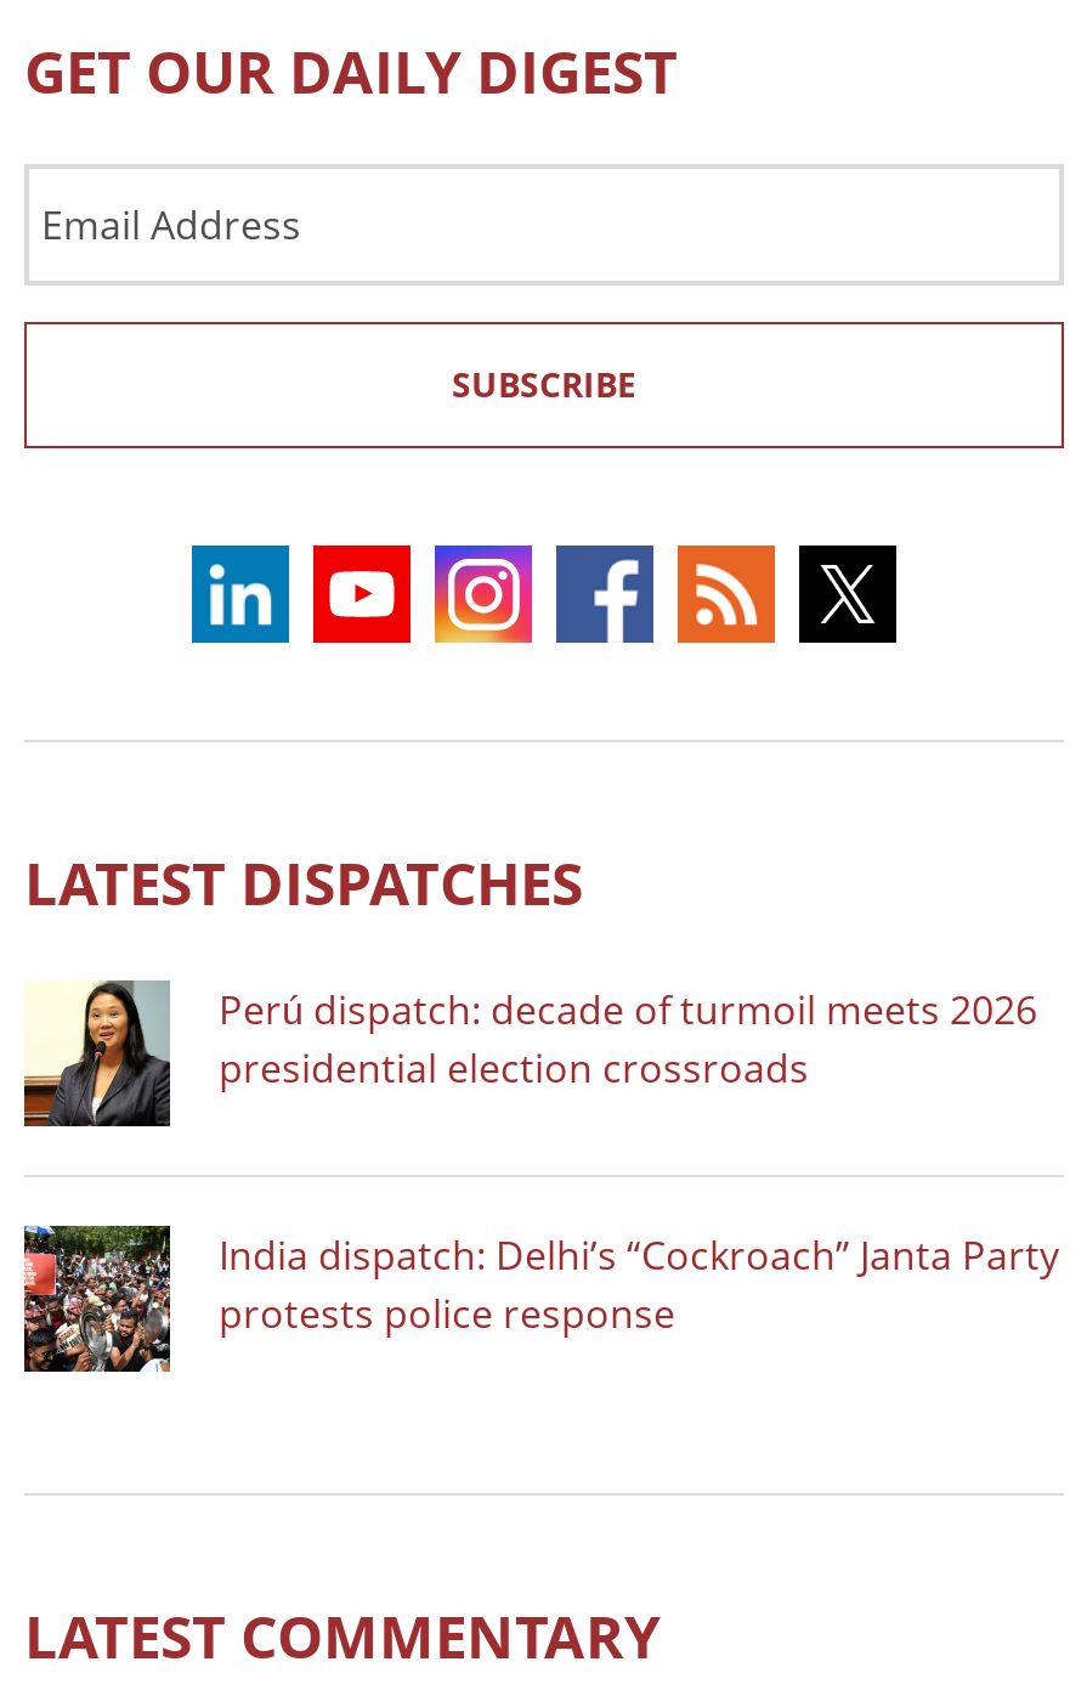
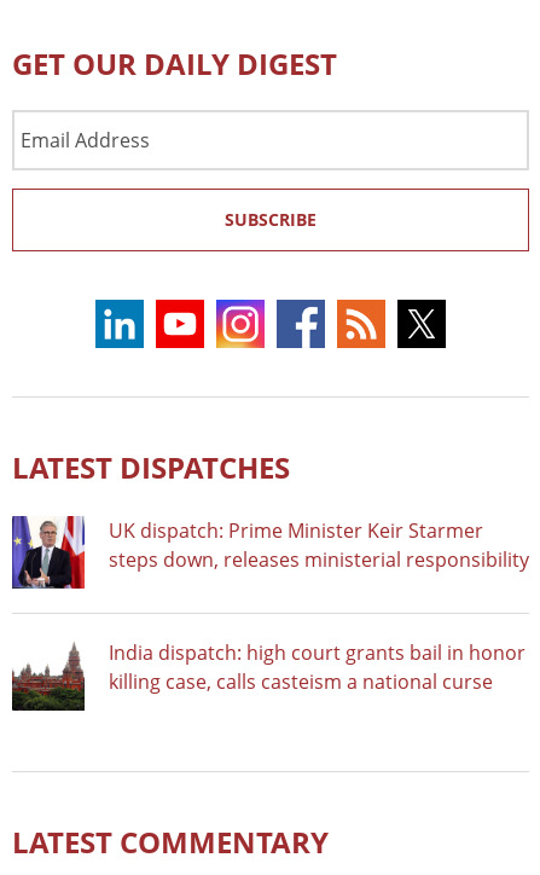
[22,978,1037,1129] [image] | Perú dispatch: decade of turmoil meets 2026 | presidential election crossroads -> [11,515,529,590] [image] | UK dispatch: Prime Minister Keir Starmer | steps down, releases ministerial responsibility
[22,1223,1059,1374] [image] | India dispatch: Delhi’s “Cockroach” Janta Party | protests police response -> [12,638,526,712] [image] | India dispatch: high court grants bail in honor | killing case, calls casteism a national curse

